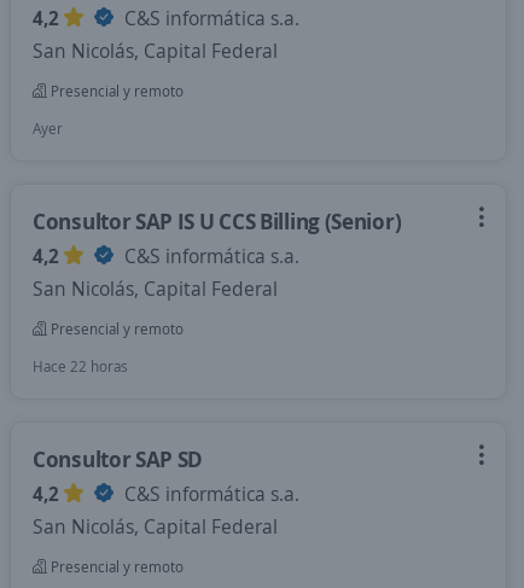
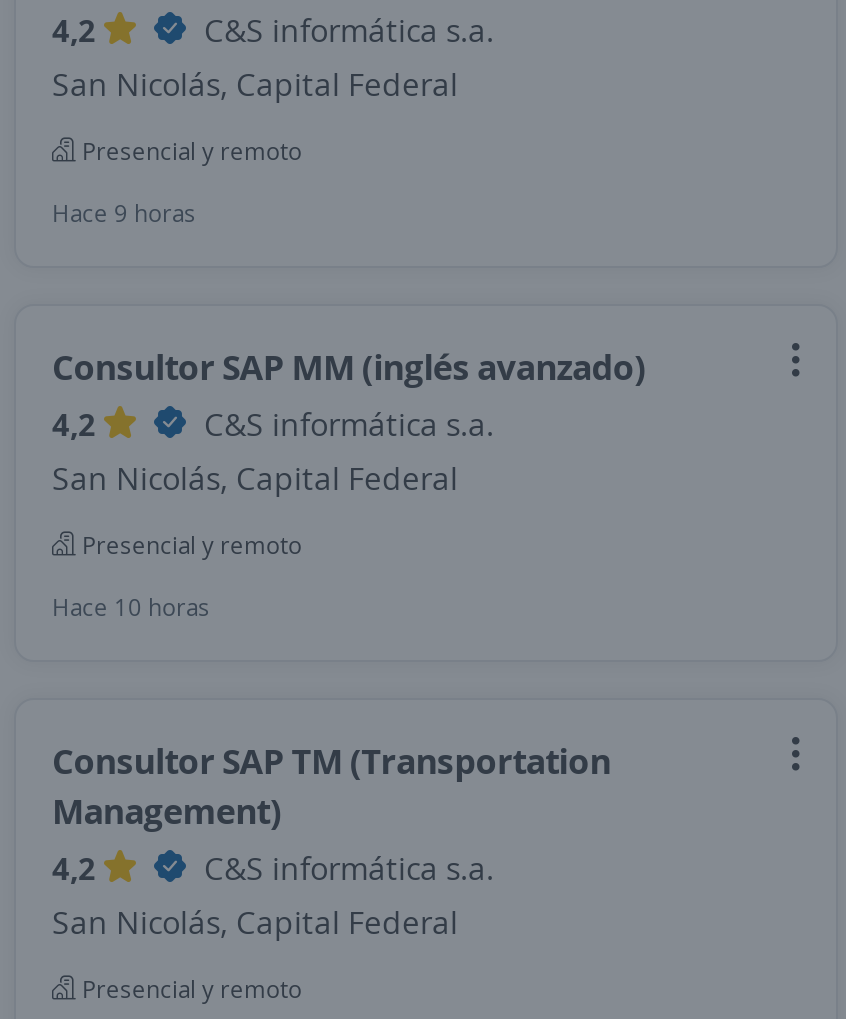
[33,118,63,139] Ayer -> [52,196,196,230] Hace 9 horas
[33,206,401,235] Consultor SAP IS U CCS Billing (Senior) -> [52,342,646,390] Consultor SAP MM (inglés avanzado)
[33,356,128,377] Hace 22 horas -> [52,590,210,624] Hace 10 horas
[33,444,203,473] Consultor SAP SD -> [52,736,611,834] Consultor SAP TM (Transportation | Management)

